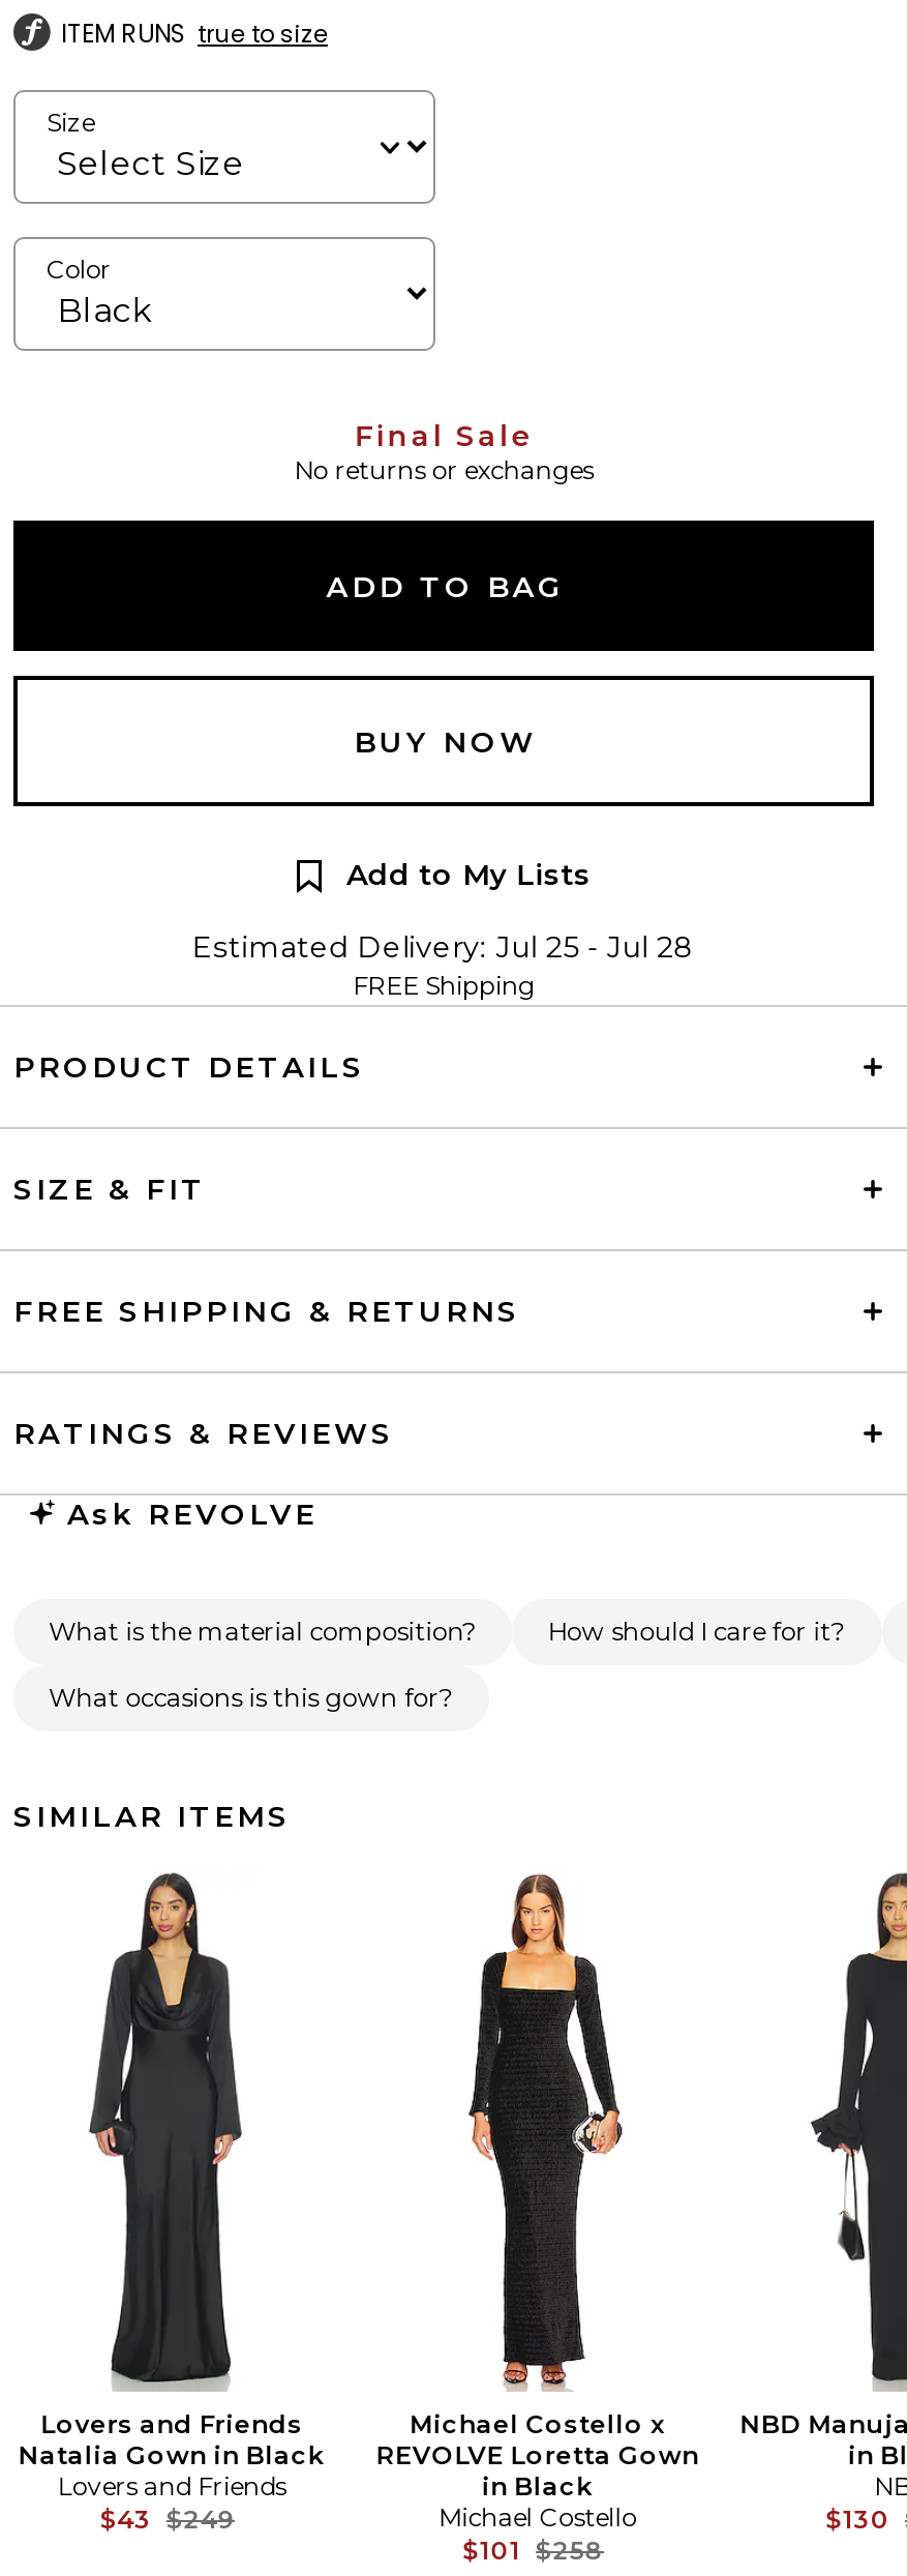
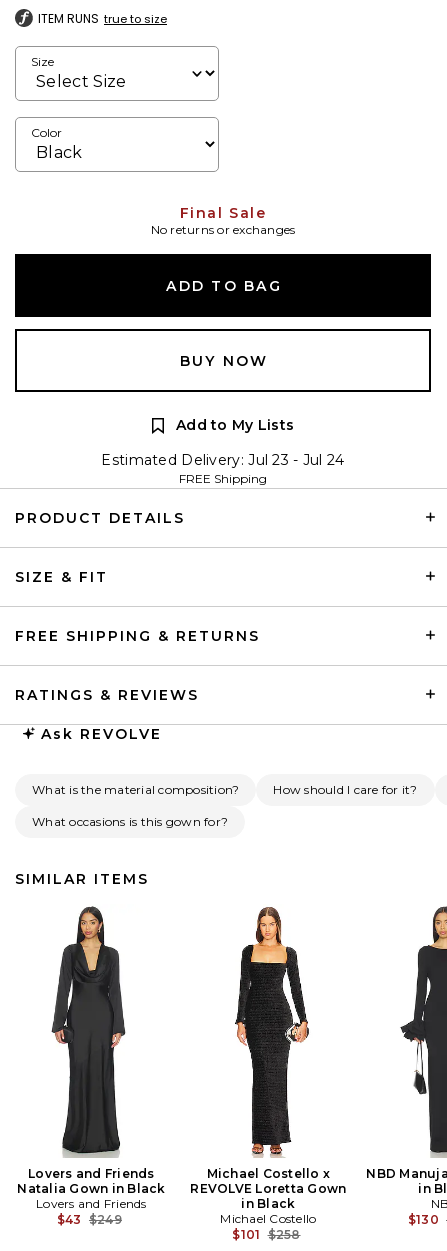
[192,928,695,965] Estimated Delivery: Jul 25 - Jul 28 -> [101,451,345,469] Estimated Delivery: Jul 23 - Jul 24

